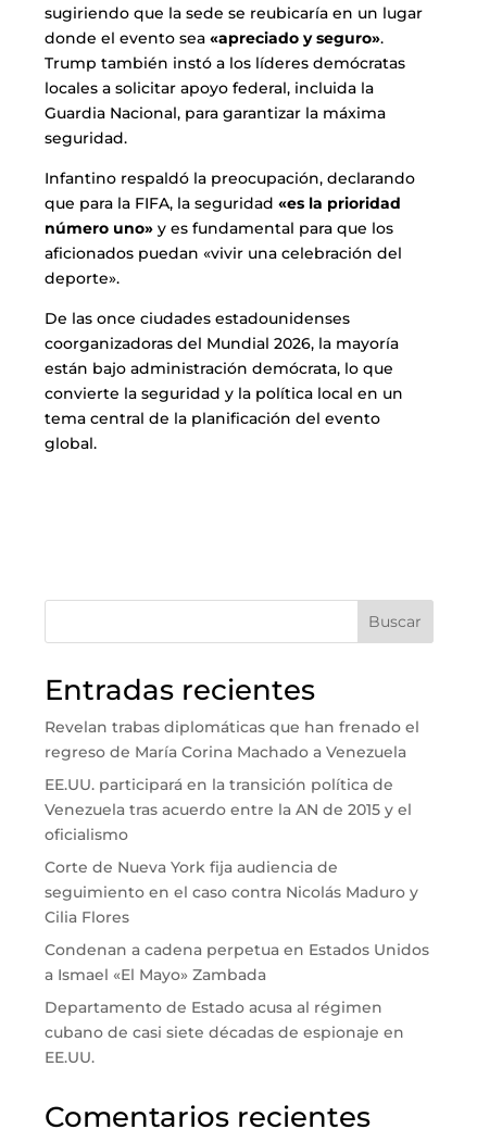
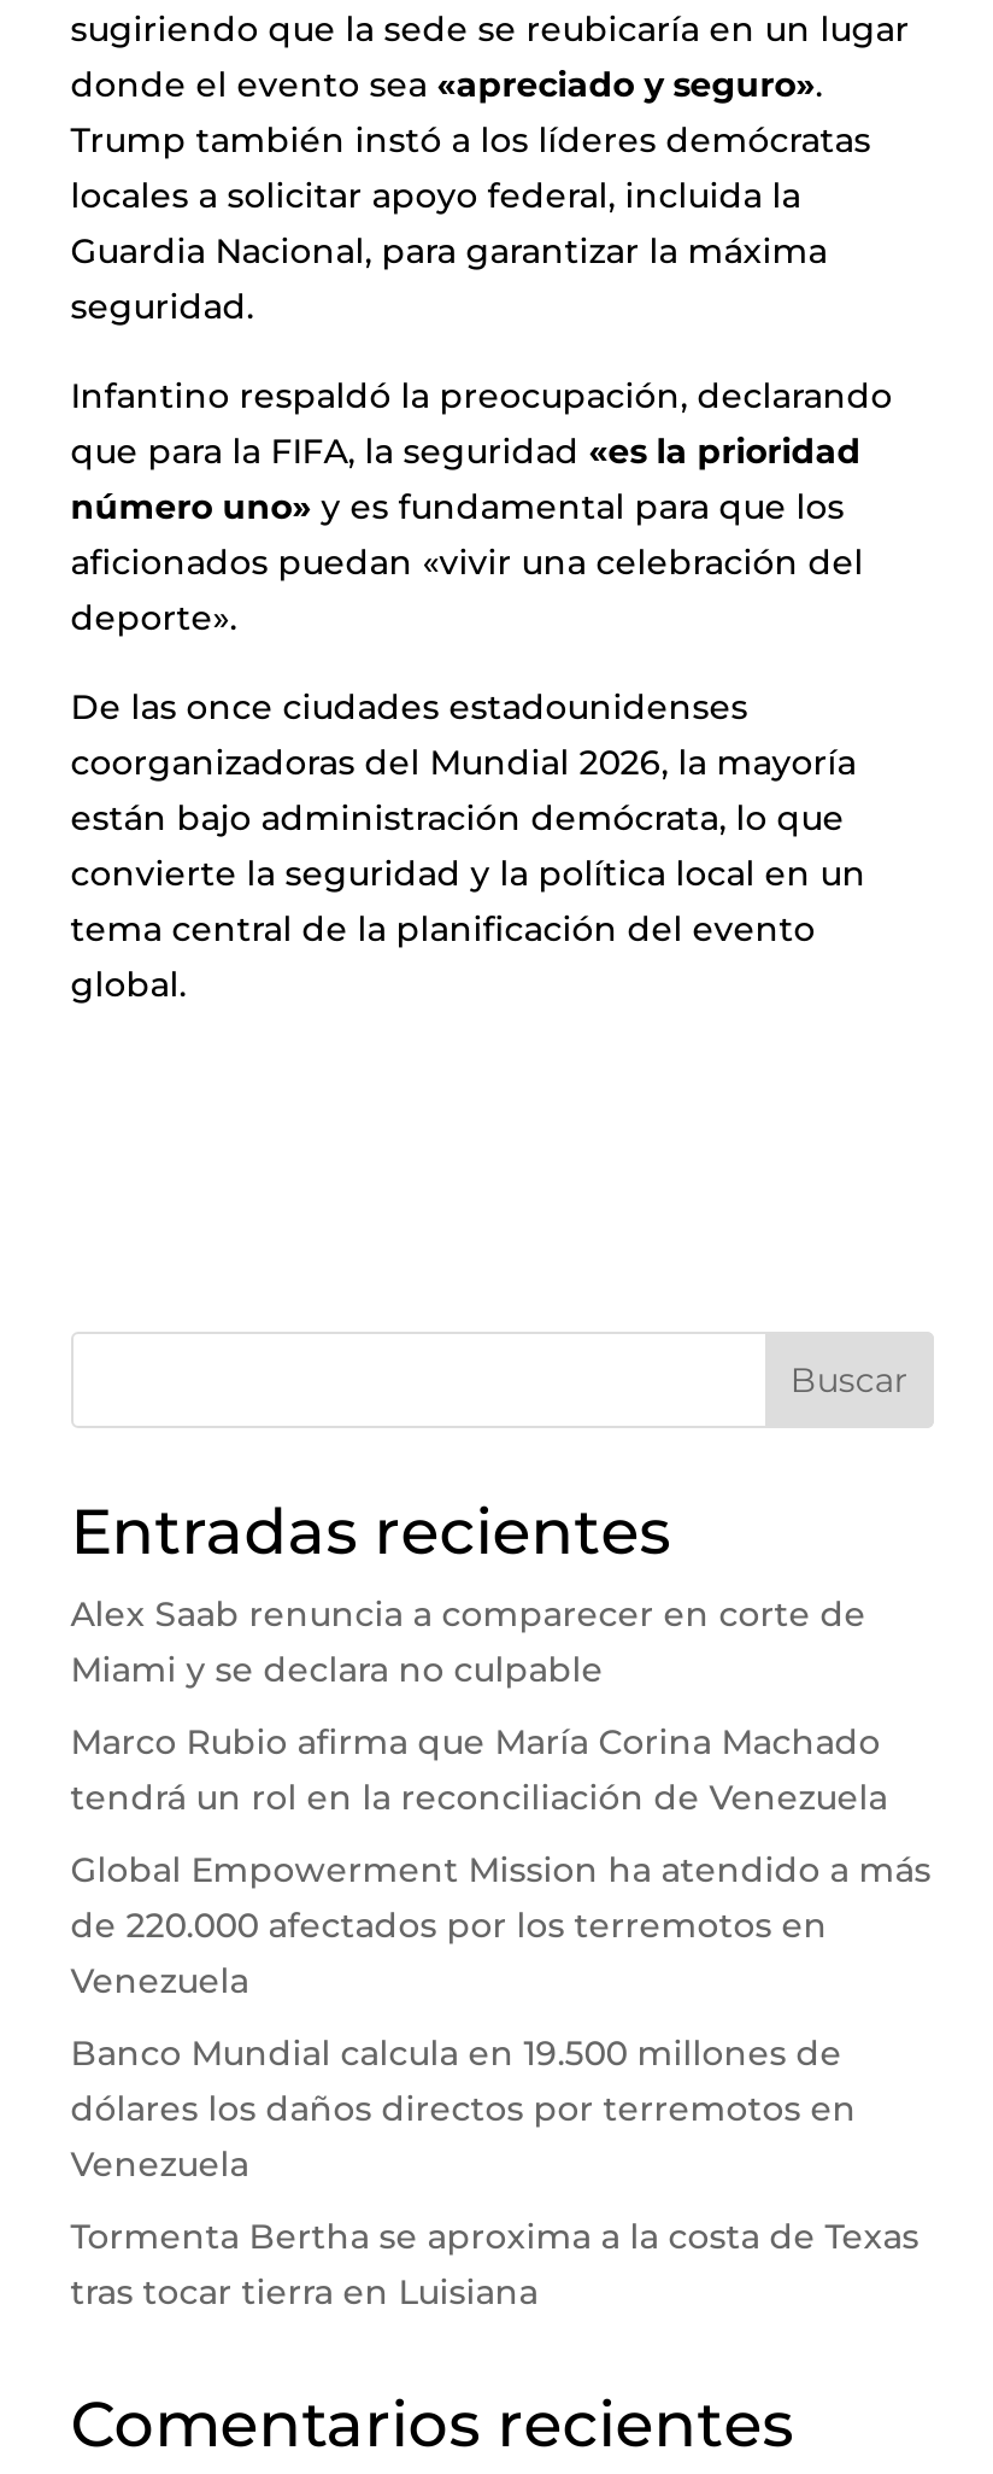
[44,717,419,762] Revelan trabas diplomáticas que han frenado el | regreso de María Corina Machado a Venezuela -> [71,1592,866,1691] Alex Saab renuncia a comparecer en corte de | Miami y se declara no culpable
[44,775,412,844] EE.UU. participará en la transición política de | Venezuela tras acuerdo entre la AN de 2015 y el | oficialismo -> [71,1720,888,1819] Marco Rubio afirma que María Corina Machado | tendrá un rol en la reconciliación de Venezuela
[44,857,418,927] Corte de Nueva York fija audiencia de | seguimiento en el caso contra Nicolás Maduro y | Cilia Flores -> [71,1848,931,2002] Global Empowerment Mission ha atendido a más | de 220.000 afectados por los terremotos en | Venezuela
[44,940,429,984] Condenan a cadena perpetua en Estados Unidos | a Ismael «El Mayo» Zambada -> [71,2031,856,2186] Banco Mundial calcula en 19.500 millones de | dólares los daños directos por terremotos en | Venezuela
[44,997,404,1067] Departamento de Estado acusa al régimen | cubano de casi siete décadas de espionaje en | EE.UU. -> [71,2215,919,2314] Tormenta Bertha se aproxima a la costa de Texas | tras tocar tierra en Luisiana

